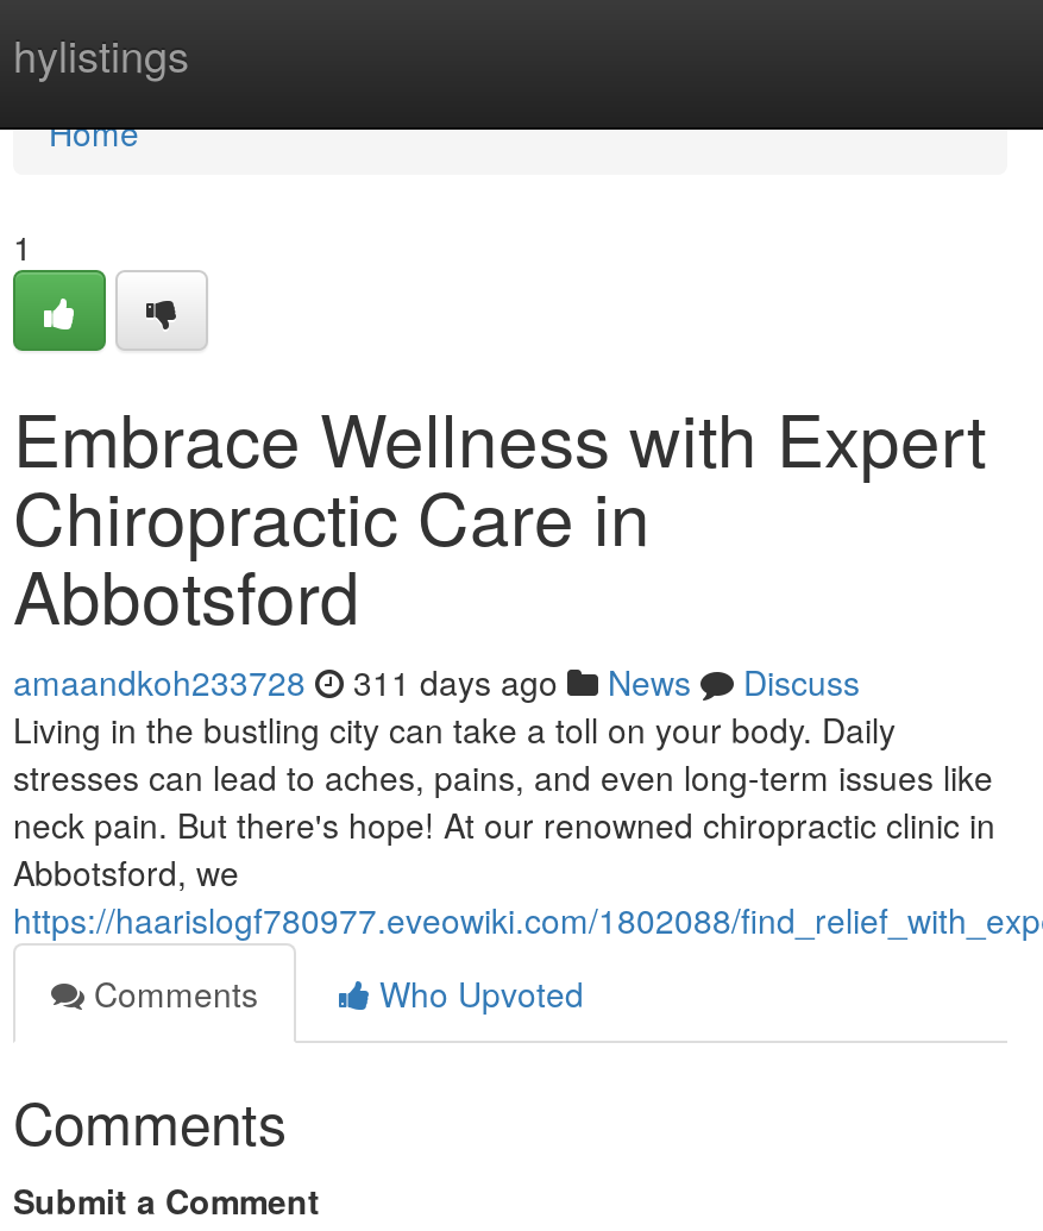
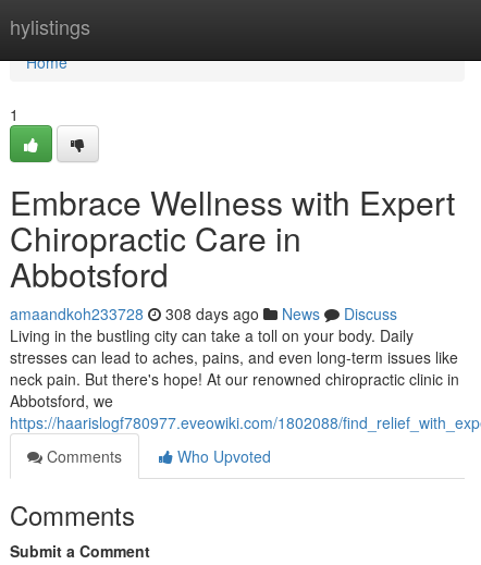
[13,658,860,705] amaandkoh233728 311 days ago News Discuss -> [10,303,397,324] amaandkoh233728 308 days ago News Discuss

